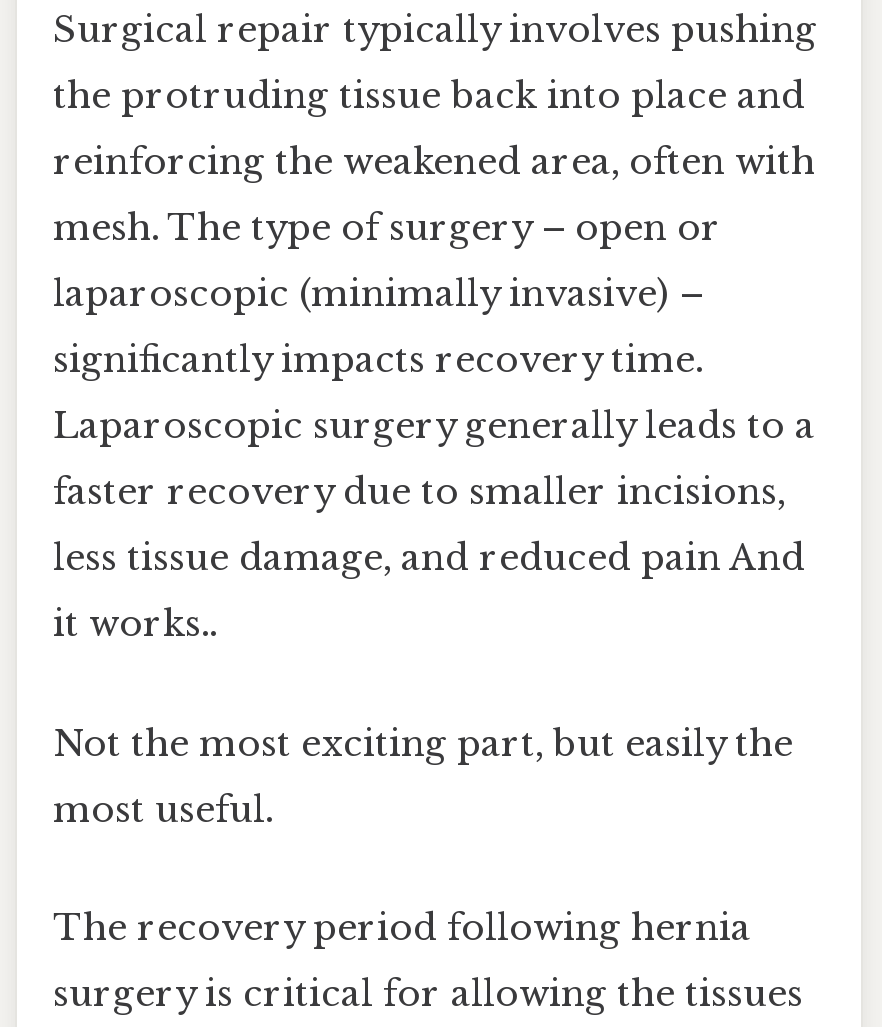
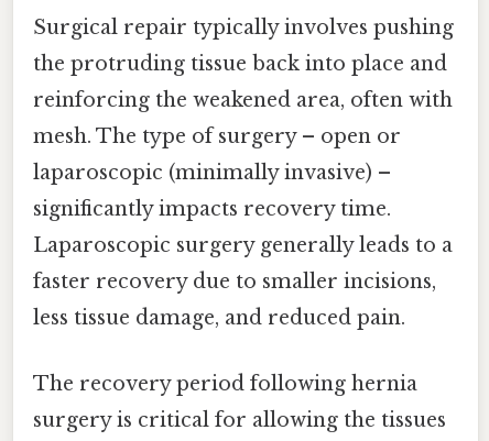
[53,537,805,831] less tissue damage, and reduced pain And | it works.. | Not the most exciting part, but easily the | most useful. -> [33,306,405,330] less tissue damage, and reduced pain.

